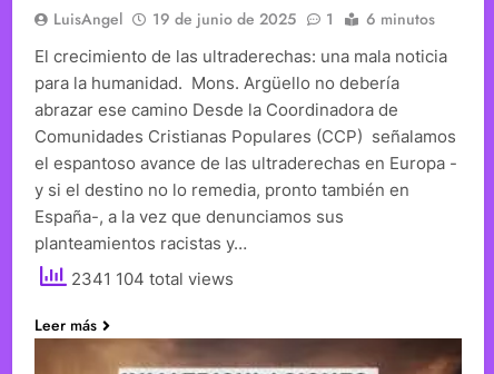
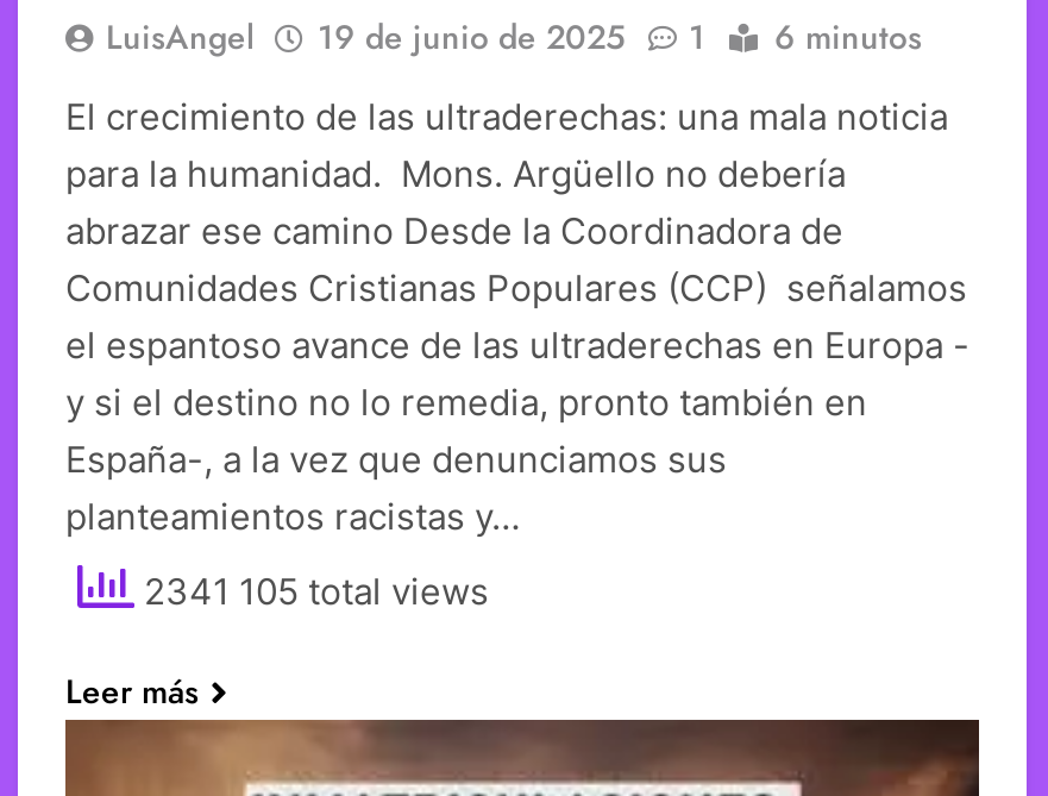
[67,267,234,289] 2341 104 total views -> [134,568,489,613] 2341 105 total views

